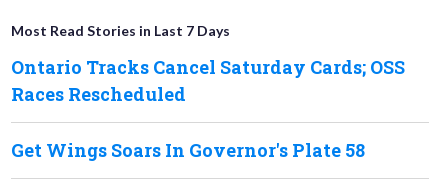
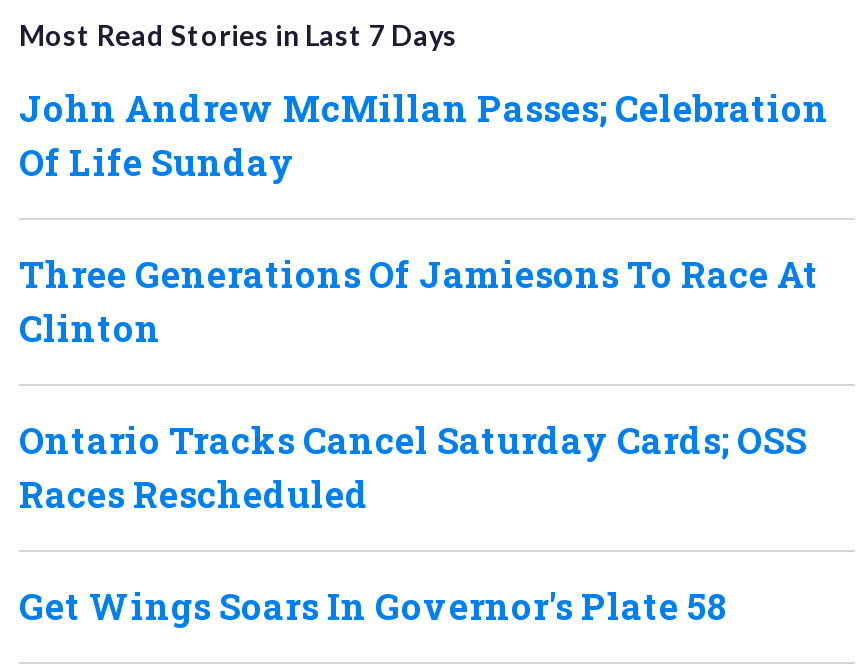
none -> [19,83,829,351] John Andrew McMillan Passes; Celebration | Of Life Sunday | Three Generations Of Jamiesons To Race At | Clinton

